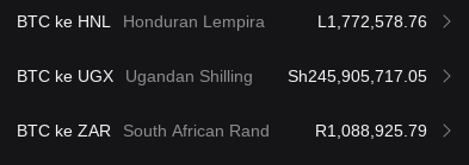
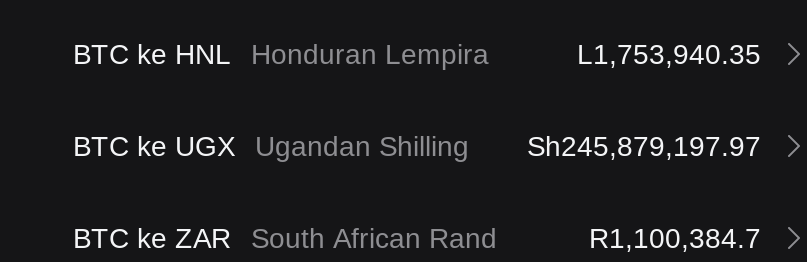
[317,12,427,31] L1,772,578.76 -> [577,38,761,70] L1,753,940.35
[17,66,427,85] BTC ke UGX Ugandan Shilling Sh245,905,717.05 -> [73,130,761,162] BTC ke UGX Ugandan Shilling Sh245,879,197.97
[315,121,427,140] R1,088,925.79 -> [589,222,761,254] R1,100,384.7

